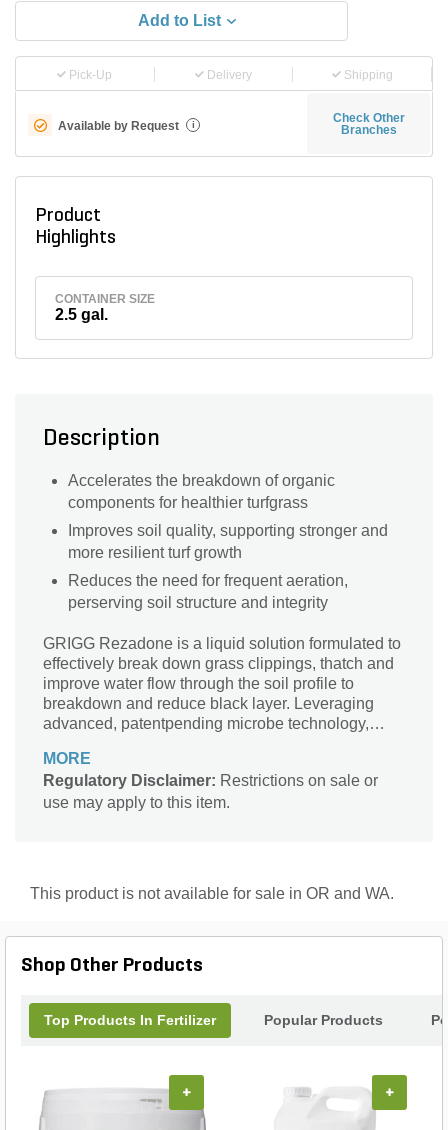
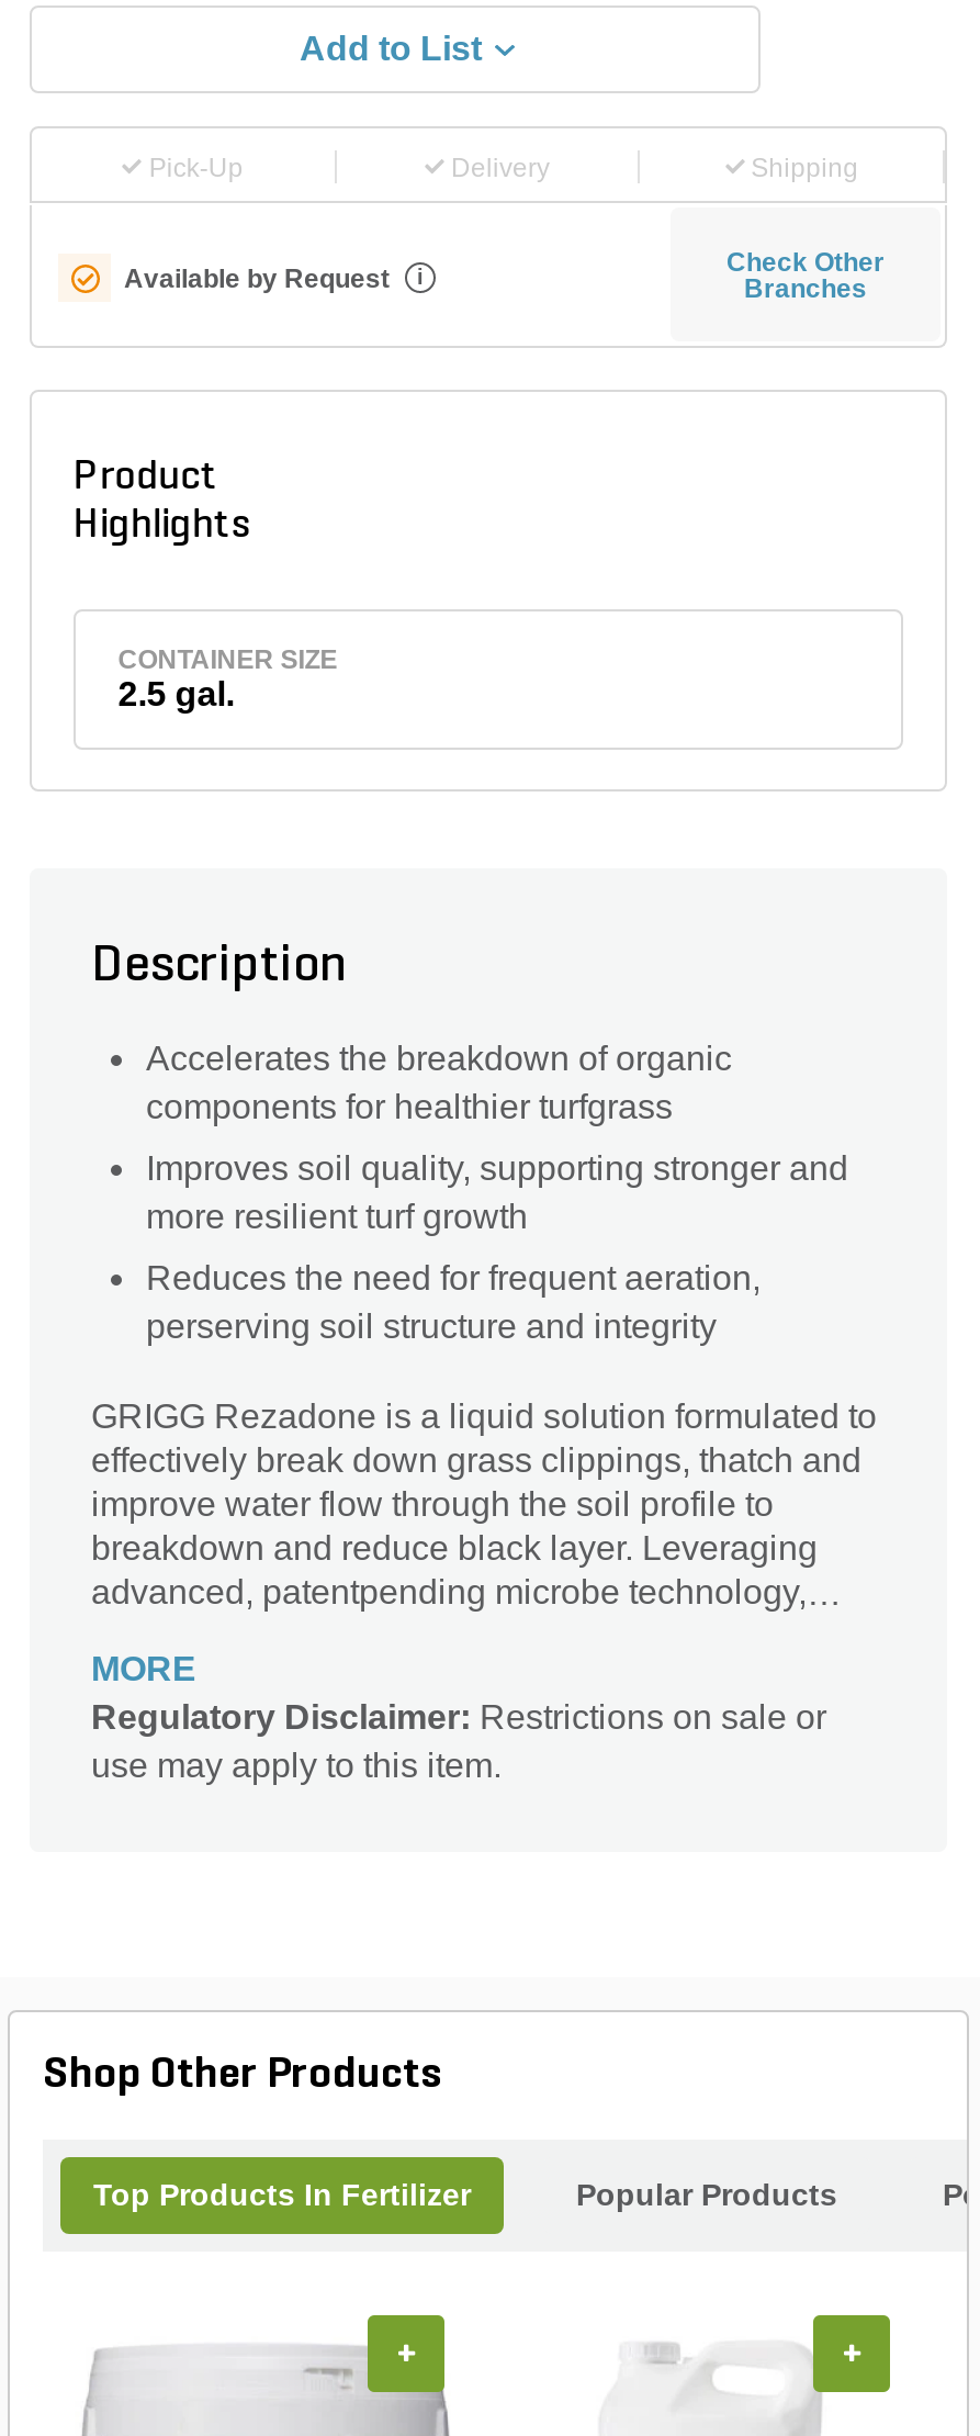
[30,885,394,902] This product is not available for sale in OR and WA. -> none

